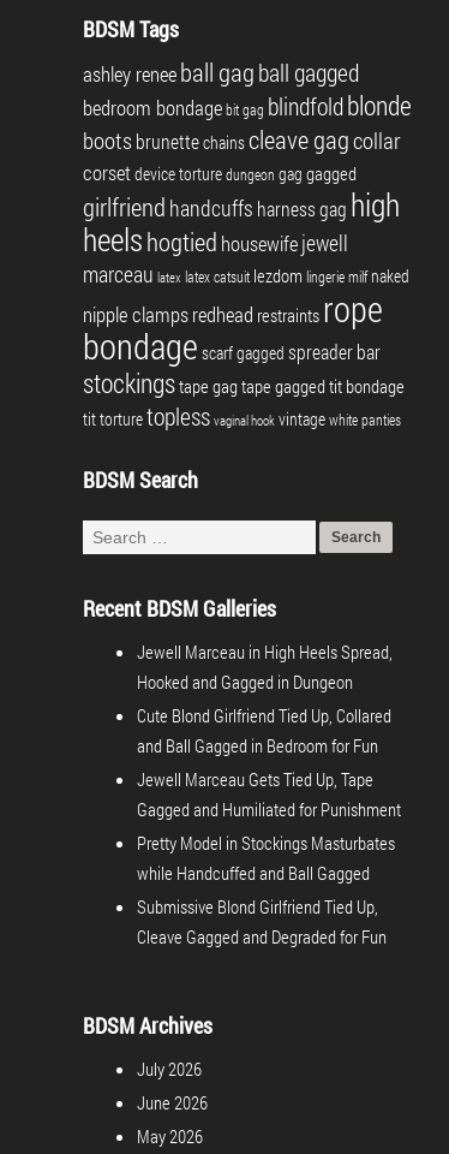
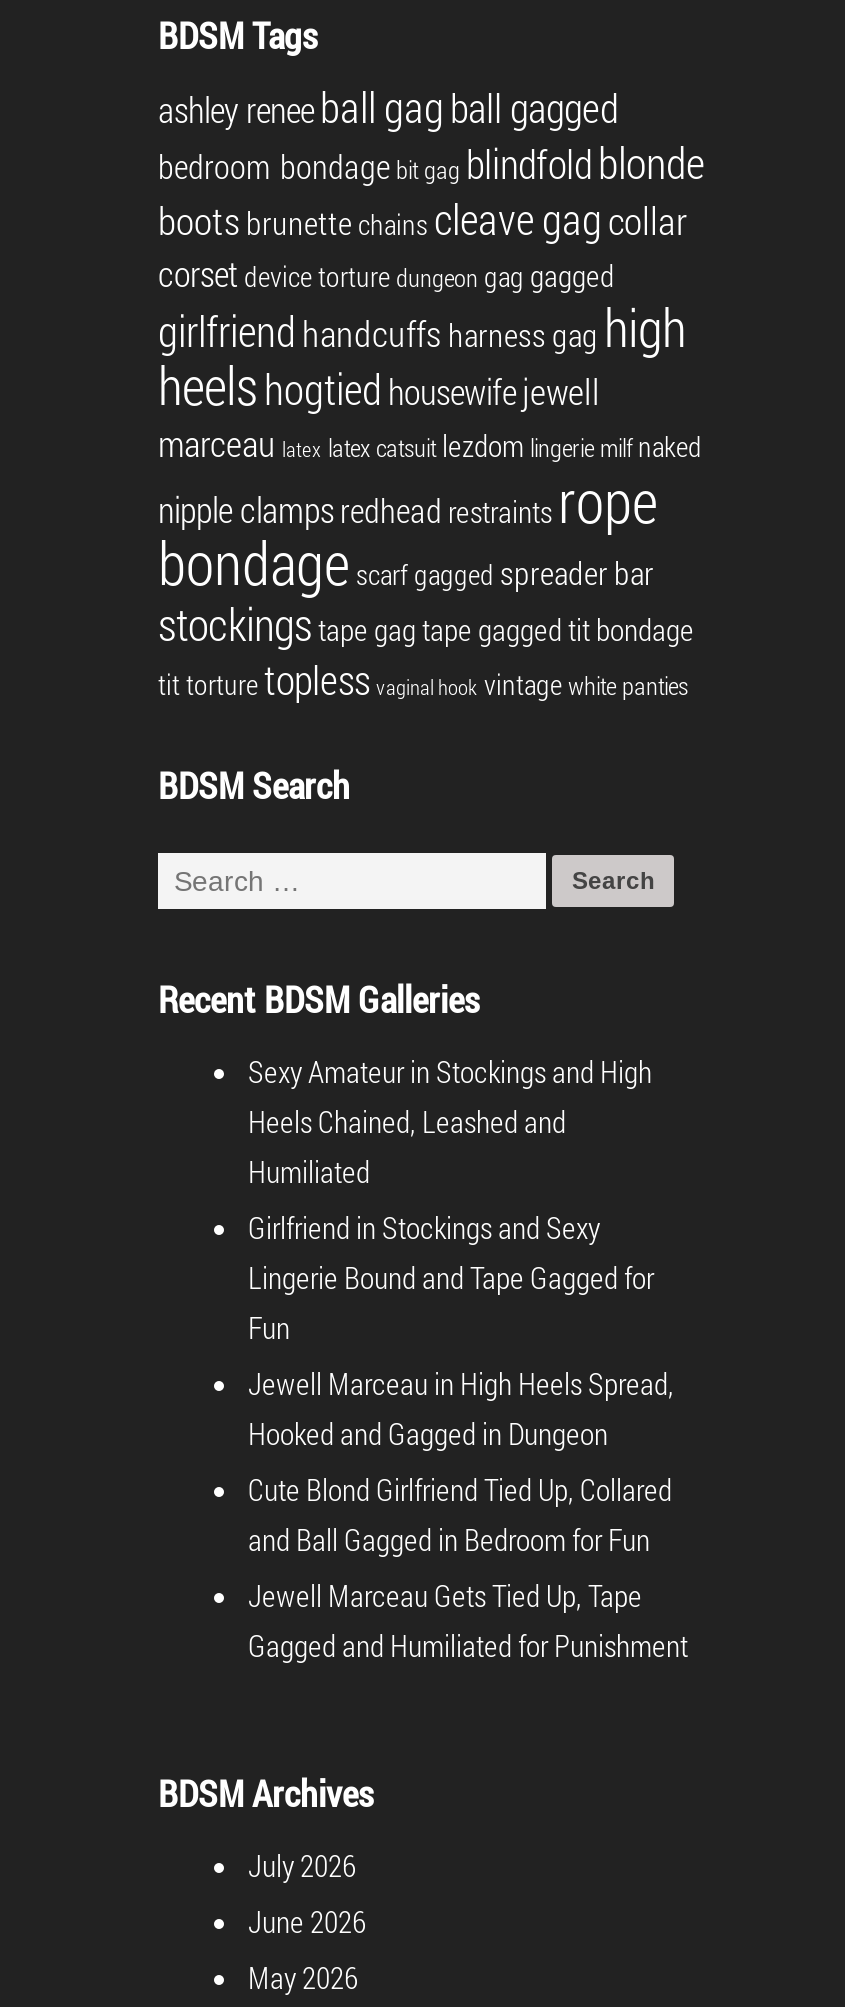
none -> [248,1051,654,1347] Sexy Amateur in Stockings and High | Heels Chained, Leashed and | Humiliated | Girlfriend in Stockings and Sexy | Lingerie Bound and Tape Gagged for | Fun
moved [137,640,401,821] -> [248,1363,688,1665]: Jewell Marceau in High Heels Spread, | Hooked and Gagged in Dungeon | Cute Blond Girlfriend Tied Up, Collared | and Ball Gagged in Bedroom for Fun | Jewell Marceau Gets Tied Up, Tape | Gagged and Humiliated for Punishment
[137,831,395,949] Pretty Model in Stockings Masturbates | while Handcuffed and Ball Gagged | Submissive Blond Girlfriend Tied Up, | Cleave Gagged and Degraded for Fun -> none

